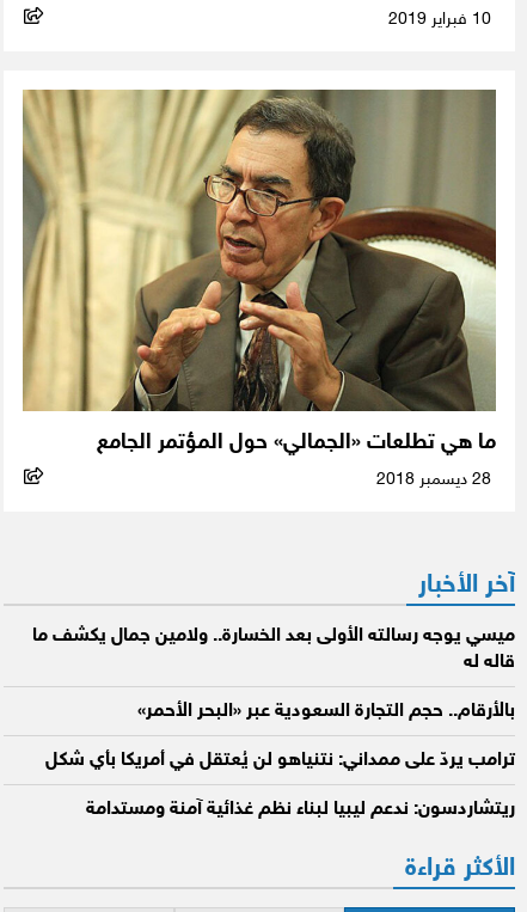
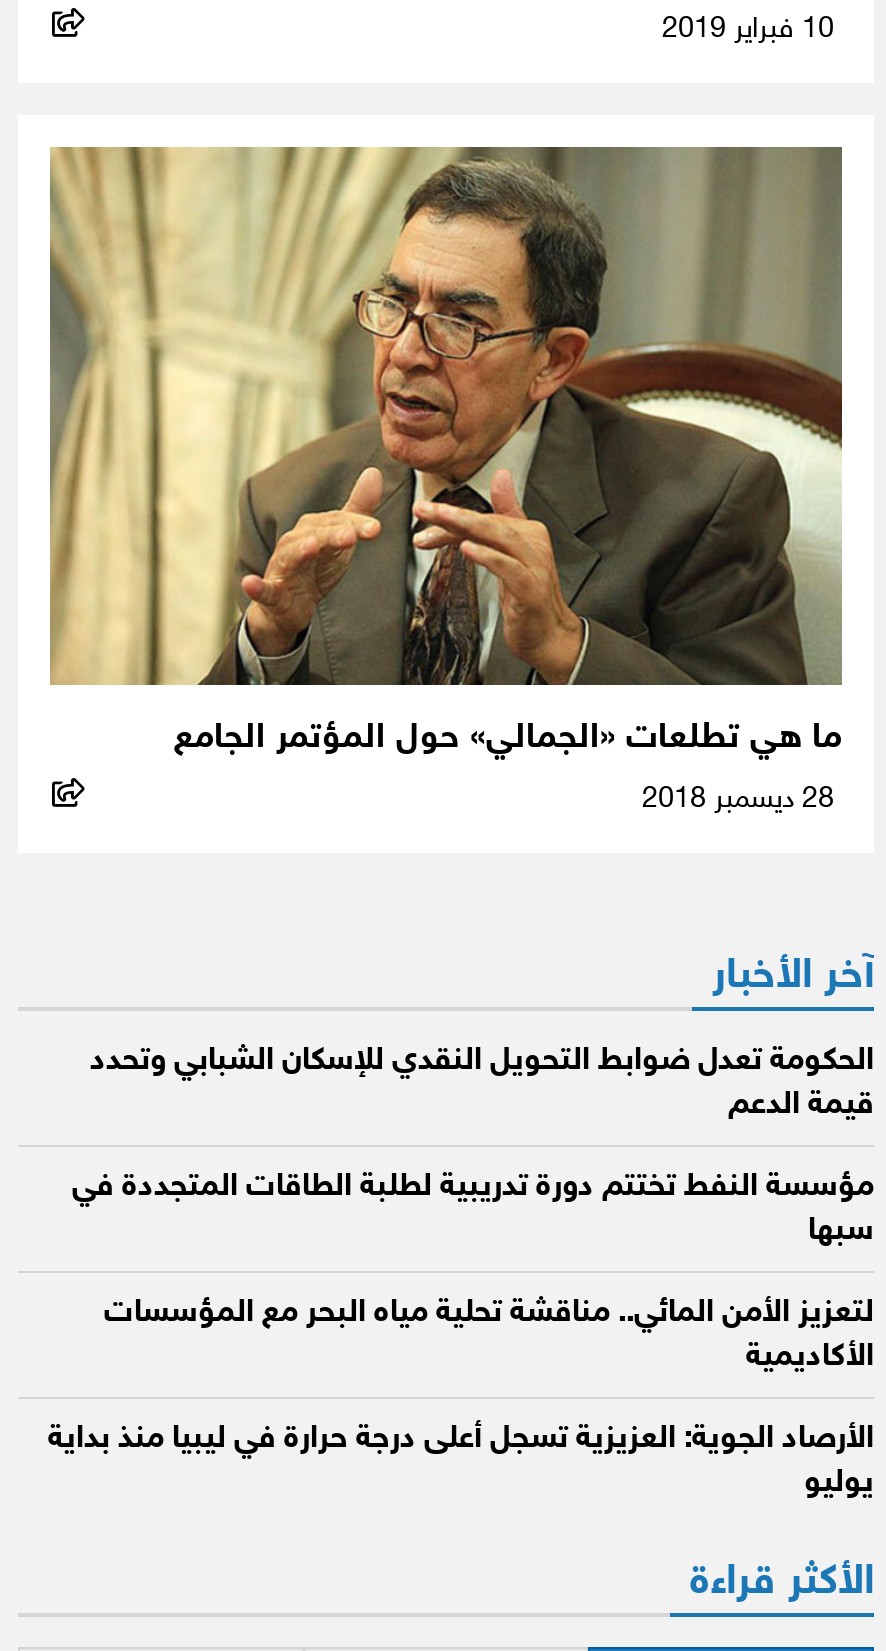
[32,625,515,674] ميسي يوجه رسالته الأولى بعد الخسارة.. ولامين جمال يكشف ما | قاله له -> [90,1044,874,1126] الحكومة تعدل ضوابط التحويل النقدي للإسكان الشبابي وتحدد | قيمة الدعم
[137,701,515,724] بالأرقام.. حجم التجارة السعودية عبر «البحر الأحمر» -> [72,1170,874,1252] مؤسسة النفط تختتم دورة تدريبية لطلبة الطاقات المتجددة في | سبها
[45,750,515,773] ترامب يردّ على ممداني: نتنياهو لن يُعتقل في أمريكا بأي شكل -> [104,1296,874,1378] لتعزيز الأمن المائي.. مناقشة تحلية مياه البحر مع المؤسسات | الأكاديمية
[86,799,515,822] ريتشاردسون: ندعم ليبيا لبناء نظم غذائية آمنة ومستدامة -> [48,1422,874,1504] الأرصاد الجوية: العزيزية تسجل أعلى درجة حرارة في ليبيا منذ بداية | يوليو

